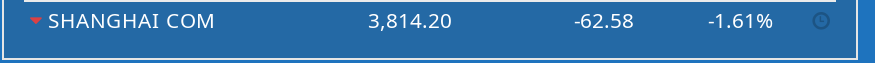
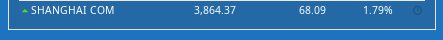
[368,6,452,34] 3,814.20 -> [194,3,236,17] 3,864.37
[574,6,634,34] -62.58 -> [299,3,326,17] 68.09
[708,6,774,34] -1.61% -> [363,3,393,17] 1.79%

